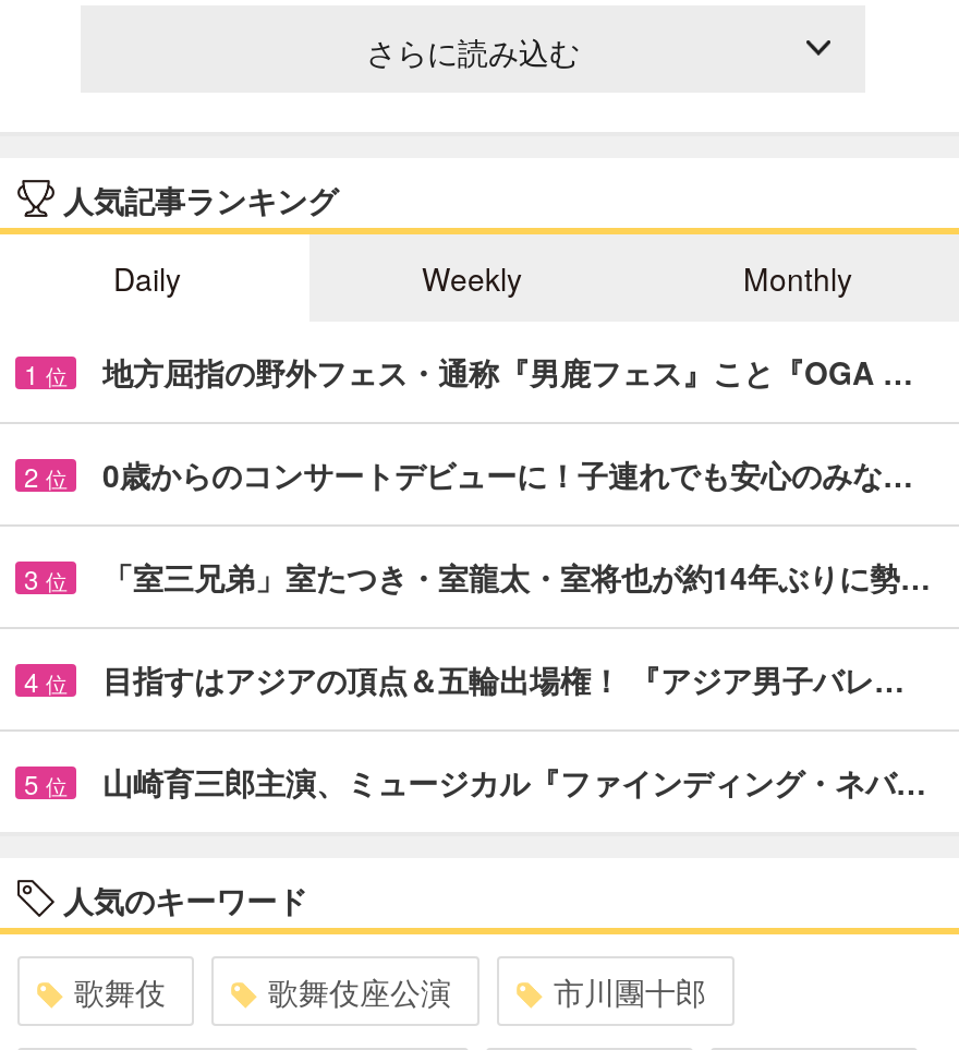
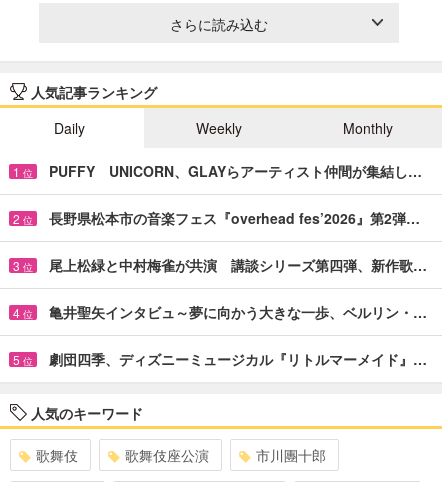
[102,350,913,393] 地方屈指の野外フェス・通称『男鹿フェス』こと『OGA … -> [49,161,422,181] PUFFY UNICORN、GLAYらアーティスト仲間が集結し…
[102,452,913,496] 0歳からのコンサートデビューに！子連れでも安心のみな… -> [49,208,420,228] 長野県松本市の音楽フェス『overhead fes’2026』第2弾…
[102,555,931,598] 「室三兄弟」室たつき・室龍太・室将也が約14年ぶりに勢… -> [49,255,427,275] 尾上松緑と中村梅雀が共演 講談シリーズ第四弾、新作歌…
[102,657,905,701] 目指すはアジアの頂点＆五輪出場権！ 『アジア男子バレ… -> [49,302,427,322] 亀井聖矢インタビュ～夢に向かう大きな一歩、ベルリン・…
[102,760,926,803] 山崎育三郎主演、ミュージカル『ファインディング・ネバ… -> [49,349,427,369] 劇団四季、ディズニーミュージカル『リトルマーメイド』…

